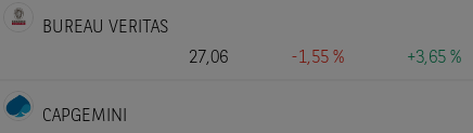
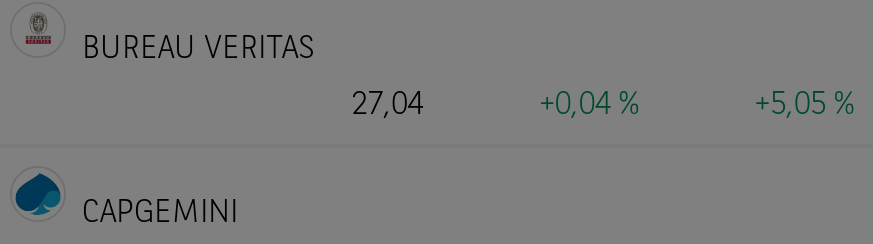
[188,50,227,67] 27,06 -> [351,90,423,122] 27,04
[291,50,344,67] -1,55 % -> [539,90,639,122] +0,04 %
[407,50,461,67] +3,65 % -> [754,90,854,122] +5,05 %

